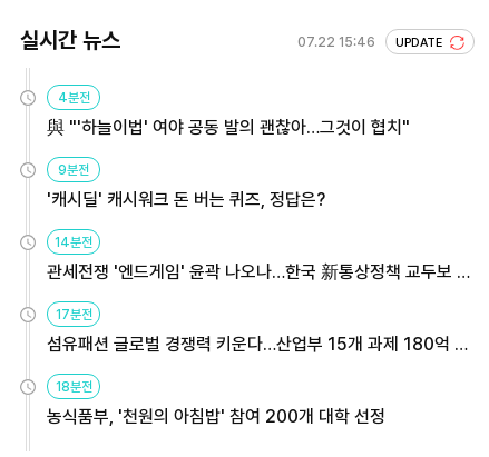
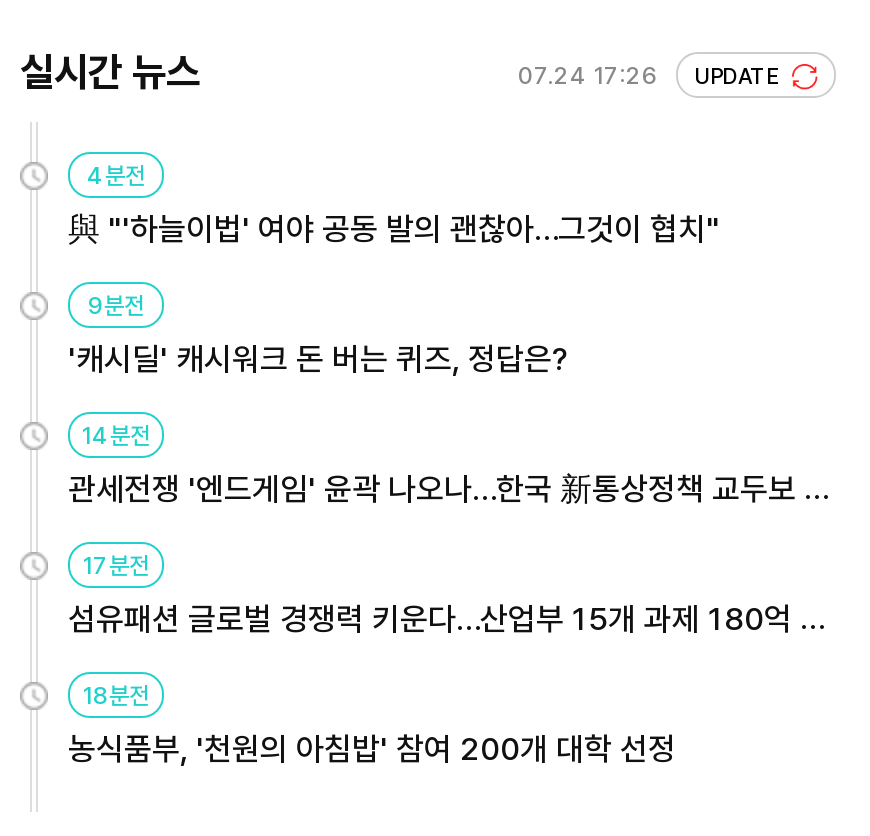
[297,34,446,50] 07.22 15:46 UPDATE -> [518,61,784,89] 07.24 17:26 UPDATE

